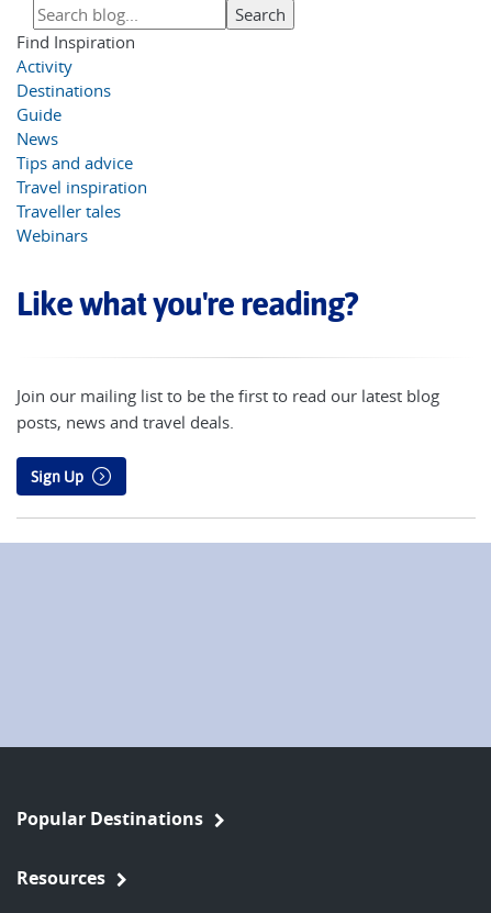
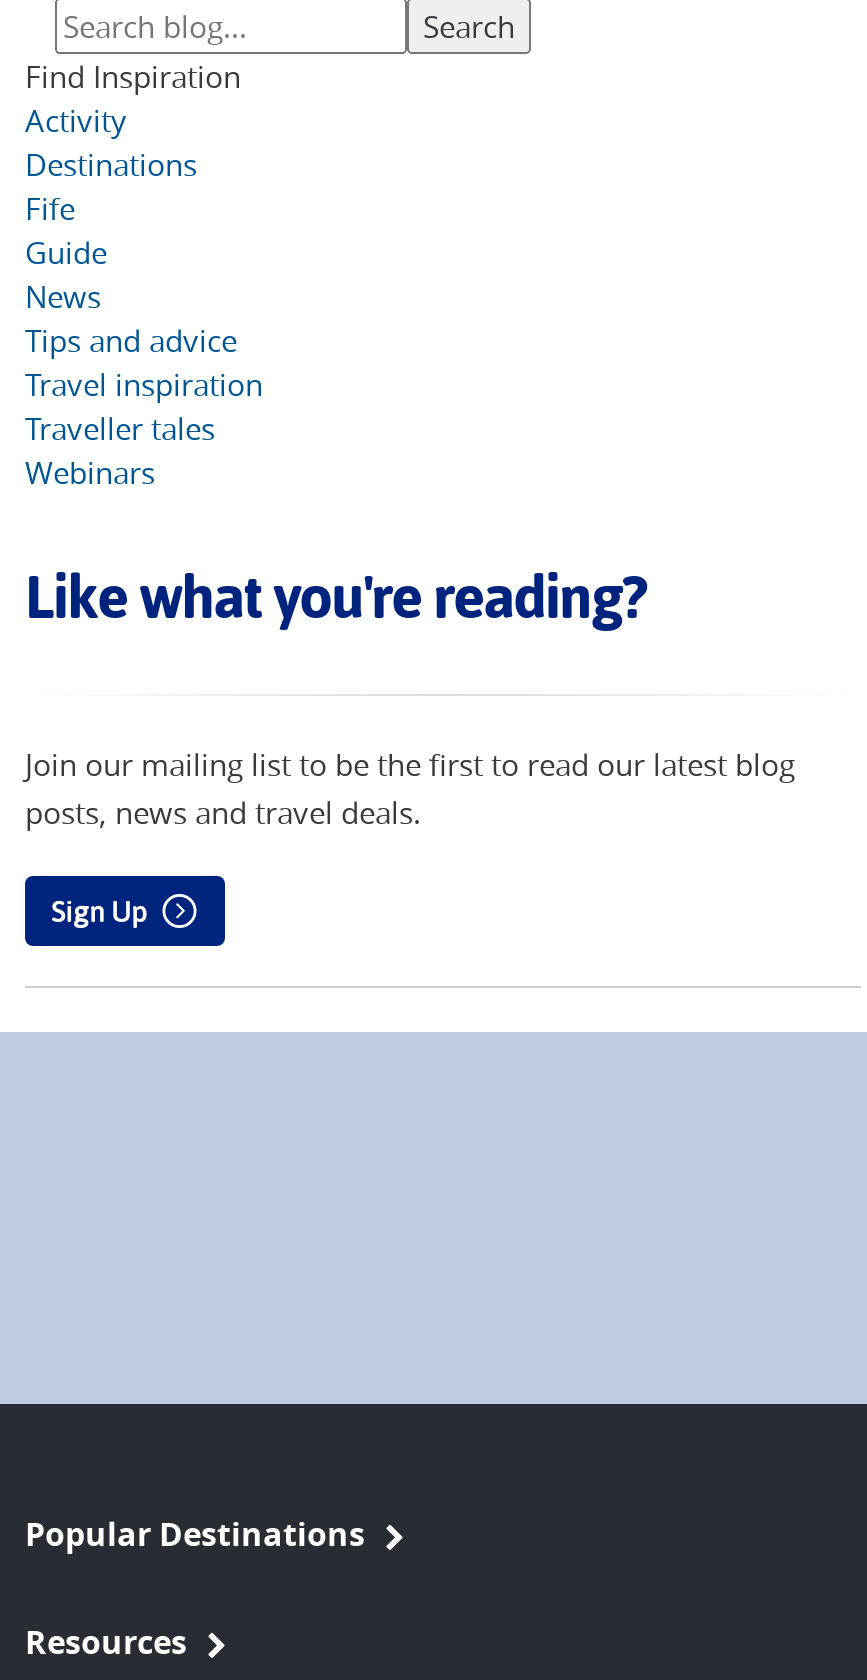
none -> [25,189,75,229] Fife

